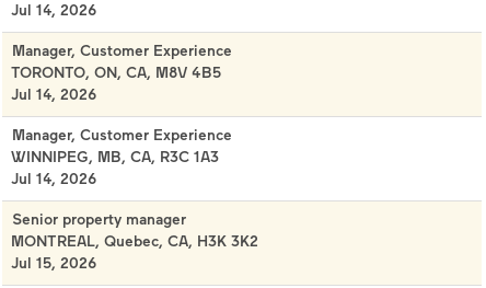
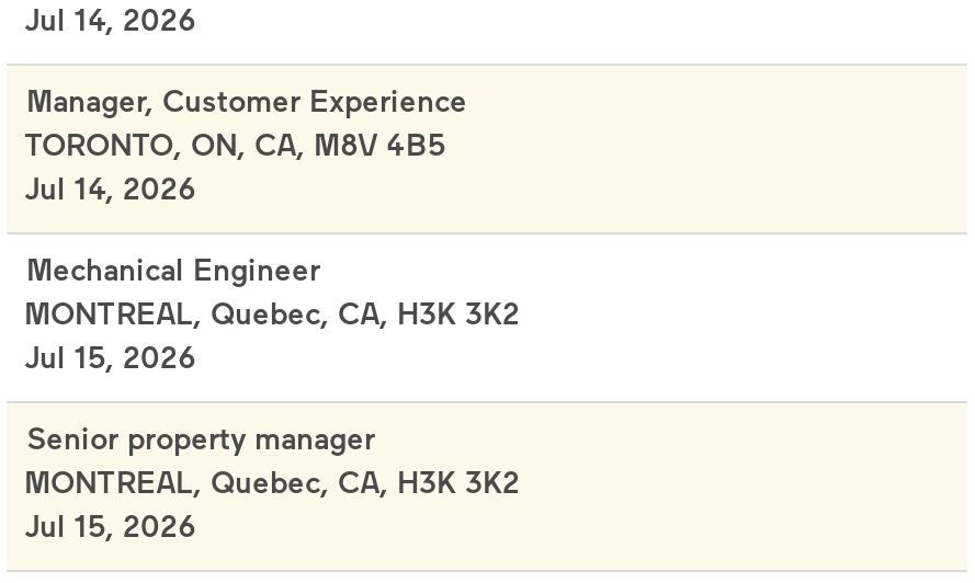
[12,129,232,143] Manager, Customer Experience -> [26,259,320,287] Mechanical Engineer
[11,151,219,165] WINNIPEG, MB, CA, R3C 1A3 -> [24,302,520,331] MONTREAL, Quebec, CA, H3K 3K2
[11,173,96,187] Jul 14, 2026 -> [24,346,195,375] Jul 15, 2026

